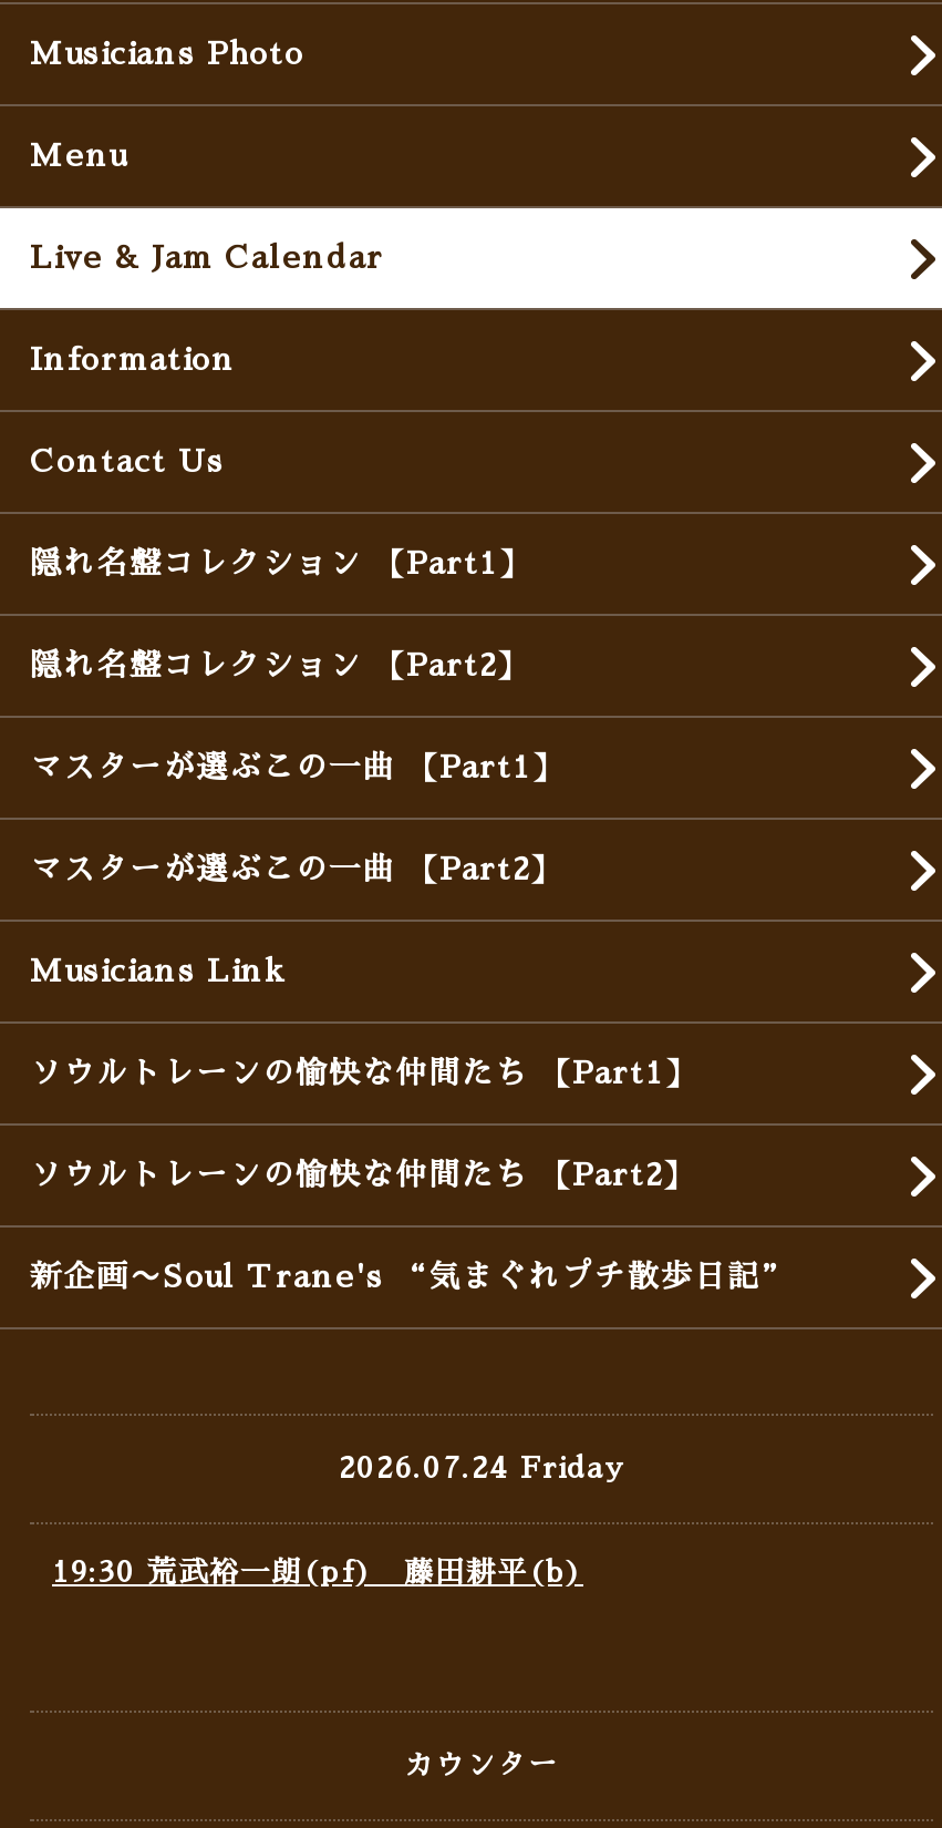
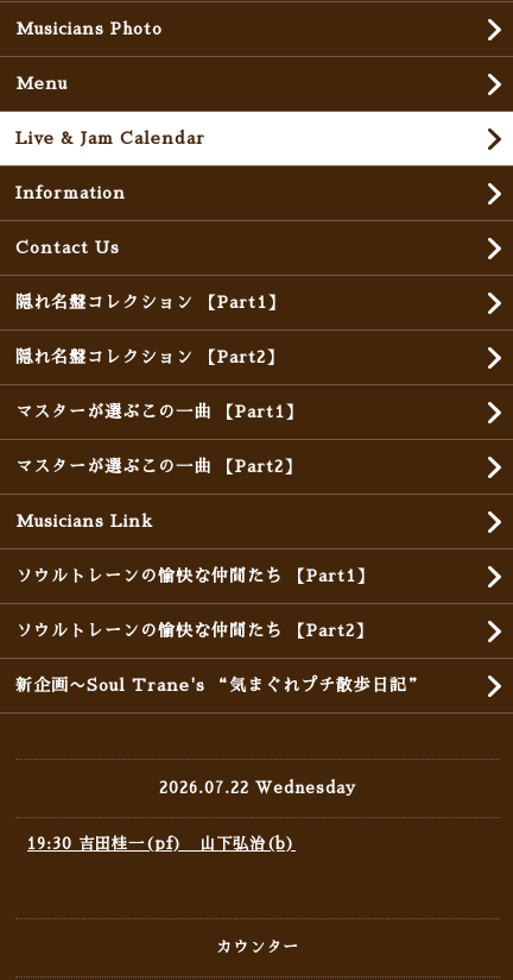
[339,1454,624,1483] 2026.07.24 Friday -> [159,780,356,796] 2026.07.22 Wednesday
[52,1558,583,1587] 19:30 荒武裕一朗(pf) 藤田耕平(b) -> [27,836,296,852] 19:30 吉田桂一(pf) 山下弘治(b)

